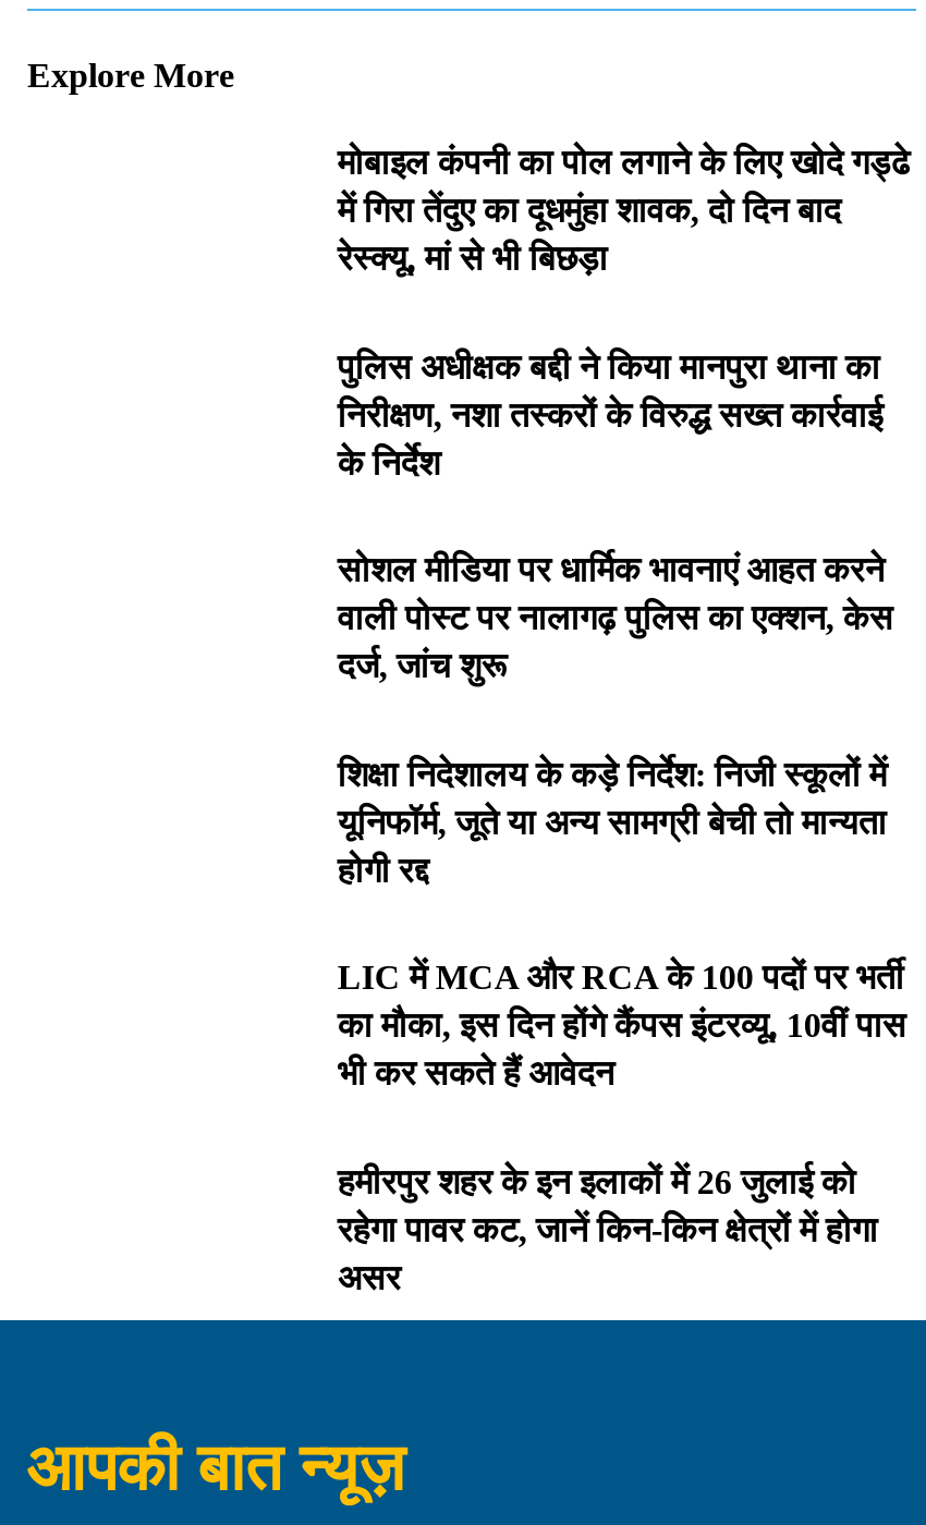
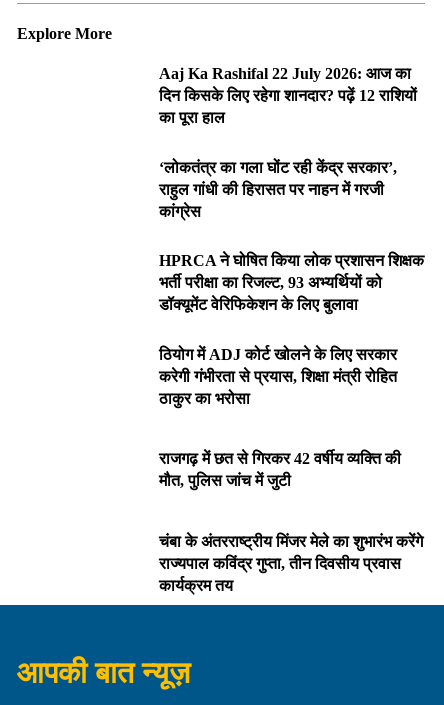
[337,145,911,278] मोबाइल कंपनी का पोल लगाने के लिए खोदे गड्ढे | में गिरा तेंदुए का दूधमुंहा शावक, दो दिन बाद | रेस्क्यू, मां से भी बिछड़ा -> [159,65,417,126] Aaj Ka Rashifal 22 July 2026: आज का | दिन किसके लिए रहेगा शानदार? पढ़ें 12 राशियों | का पूरा हाल
[337,348,882,481] पुलिस अधीक्षक बद्दी ने किया मानपुरा थाना का | निरीक्षण, नशा तस्करों के विरुद्ध सख्त कार्रवाई | के निर्देश -> [159,159,397,220] ‘लोकतंत्र का गला घोंट रही केंद्र सरकार’, | राहुल गांधी की हिरासत पर नाहन में गरजी | कांग्रेस
[337,552,893,685] सोशल मीडिया पर धार्मिक भावनाएं आहत करने | वाली पोस्ट पर नालागढ़ पुलिस का एक्शन, केस | दर्ज, जांच शुरू -> [159,252,424,313] HPRCA ने घोषित किया लोक प्रशासन शिक्षक | भर्ती परीक्षा का रिजल्ट, 93 अभ्यर्थियों को | डॉक्यूमेंट वेरिफिकेशन के लिए बुलावा
[337,756,887,888] शिक्षा निदेशालय के कड़े निर्देश: निजी स्कूलों में | यूनिफॉर्म, जूते या अन्य सामग्री बेची तो मान्यता | होगी रद्द -> [159,346,397,407] ठियोग में ADJ कोर्ट खोलने के लिए सरकार | करेगी गंभीरता से प्रयास, शिक्षा मंत्री रोहित | ठाकुर का भरोसा
[337,959,906,1092] LIC में MCA और RCA के 100 पदों पर भर्ती | का मौका, इस दिन होंगे कैंपस इंटरव्यू, 10वीं पास | भी कर सकते हैं आवेदन -> [159,450,401,489] राजगढ़ में छत से गिरकर 42 वर्षीय व्यक्ति की | मौत, पुलिस जांच में जुटी
[337,1162,878,1295] हमीरपुर शहर के इन इलाकों में 26 जुलाई को | रहेगा पावर कट, जानें किन-किन क्षेत्रों में होगा | असर -> [159,533,423,594] चंबा के अंतरराष्ट्रीय मिंजर मेले का शुभारंभ करेंगे | राज्यपाल कविंद्र गुप्ता, तीन दिवसीय प्रवास | कार्यक्रम तय

